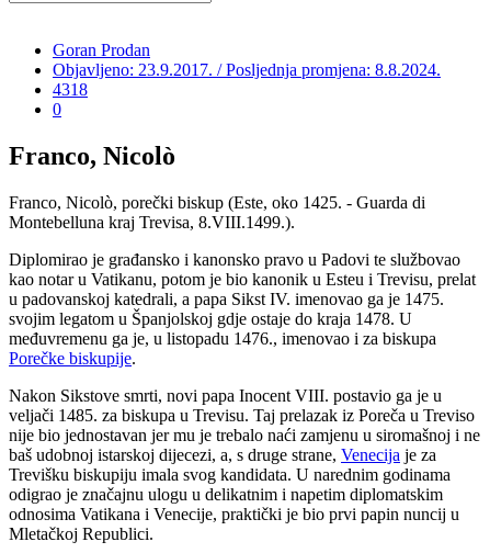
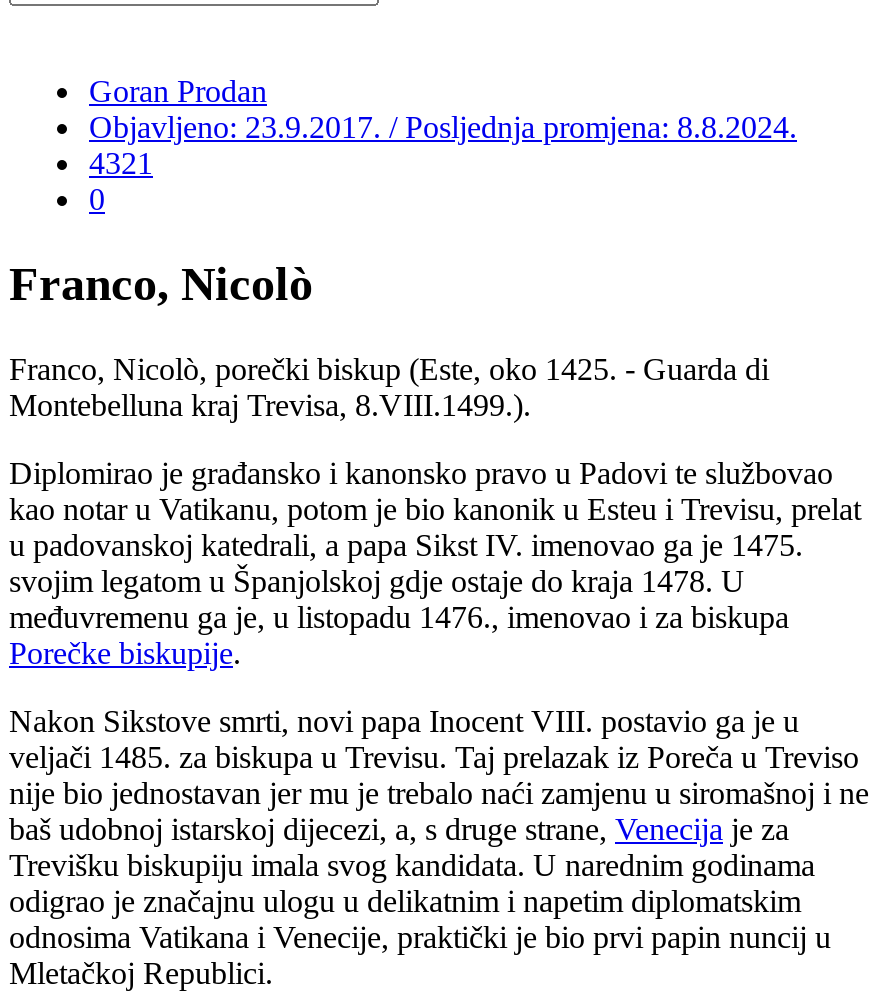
[53,80,88,99] 4318 -> [89,146,153,180] 4321

